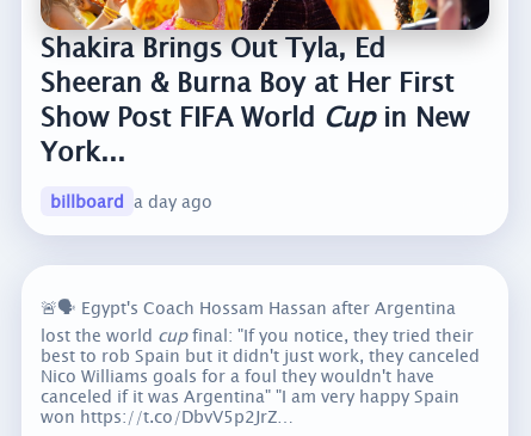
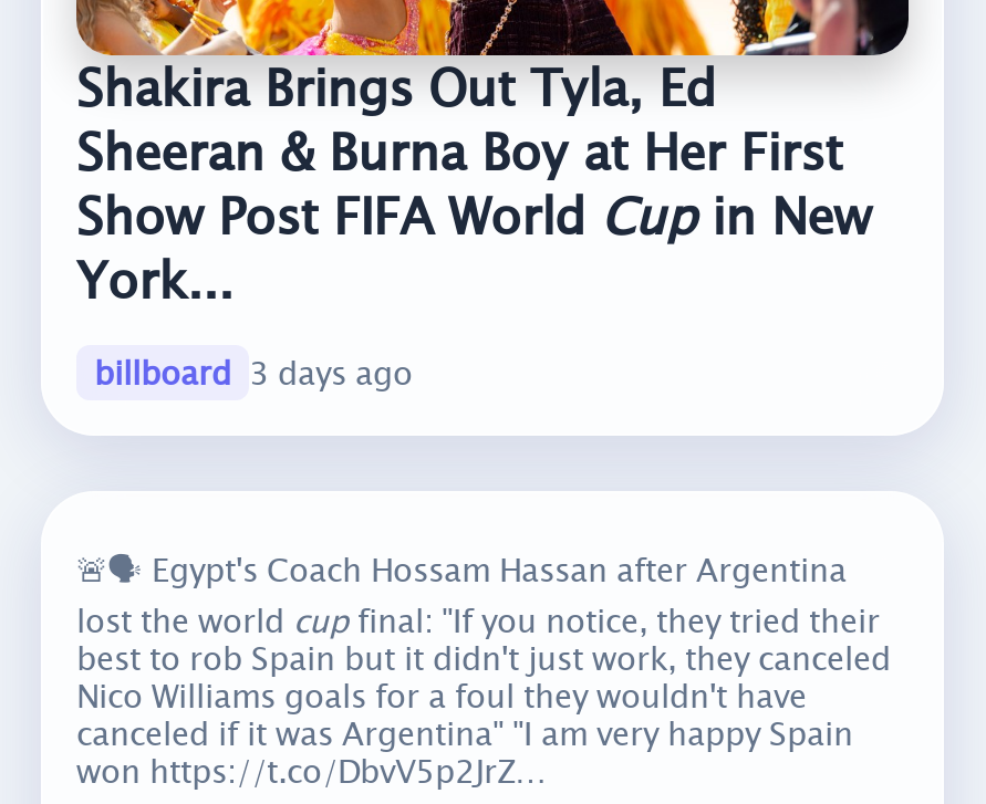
[50,191,212,211] billboard a day ago -> [94,353,413,391] billboard 3 days ago

